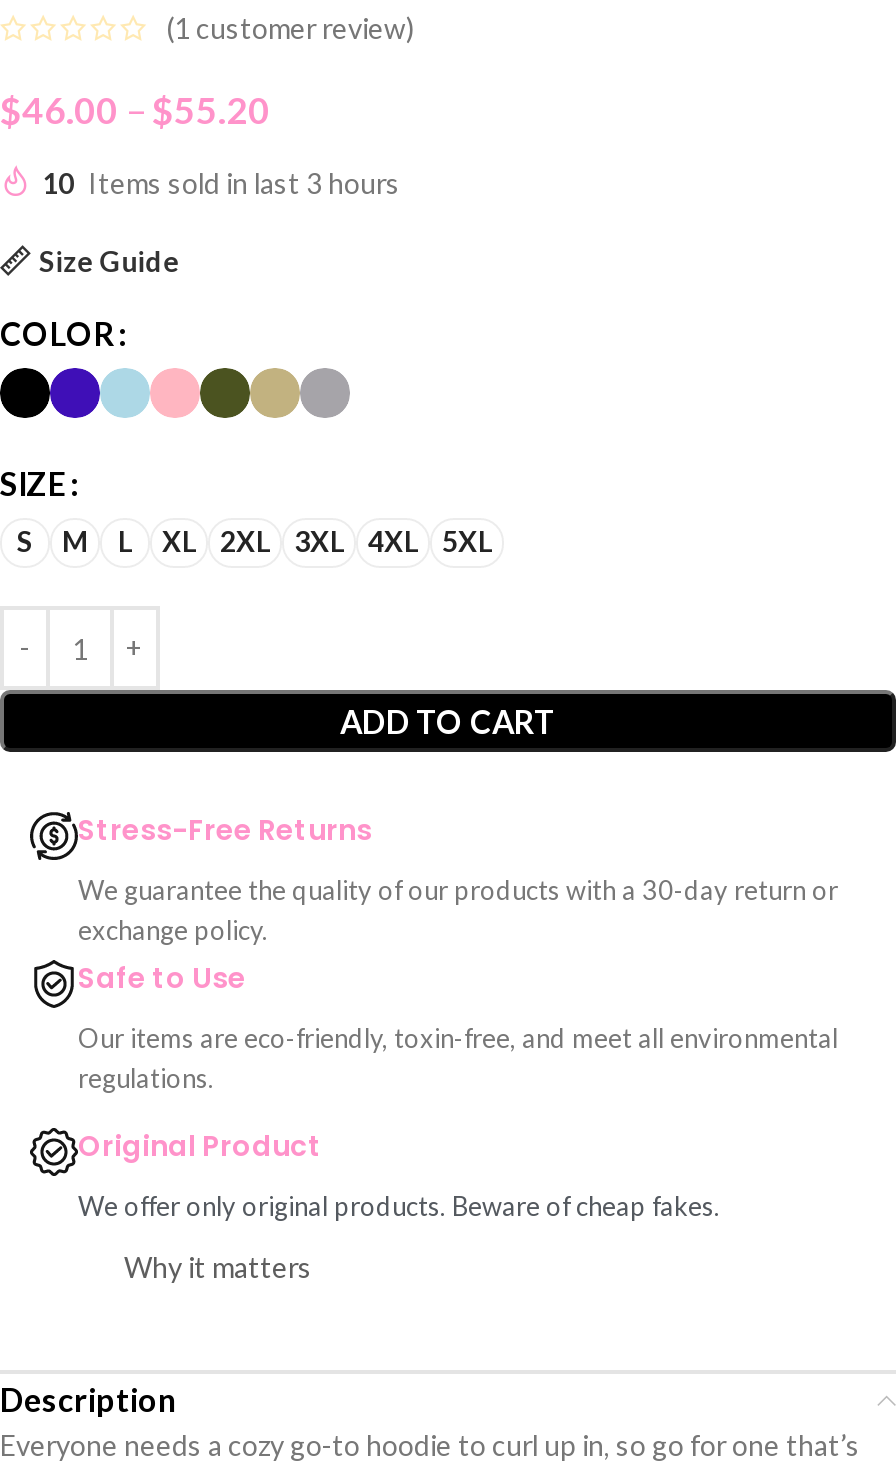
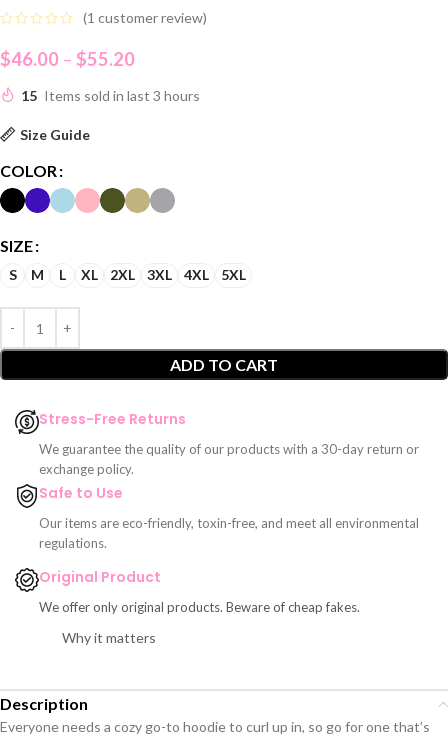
[42,167,400,201] 10 Items sold in last 3 hours -> [21,87,200,104] 15 Items sold in last 3 hours

